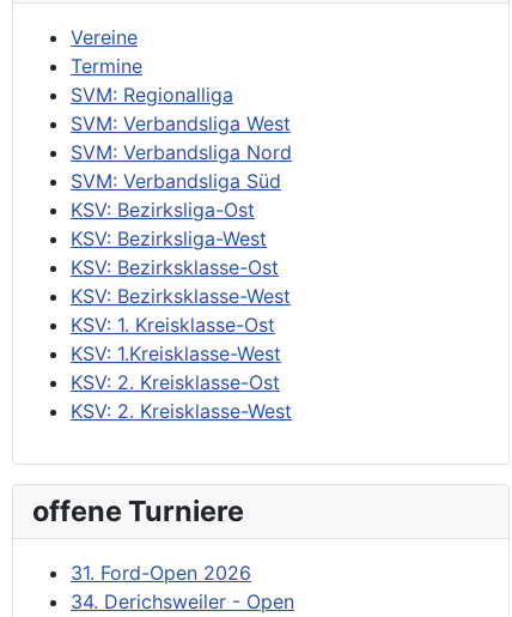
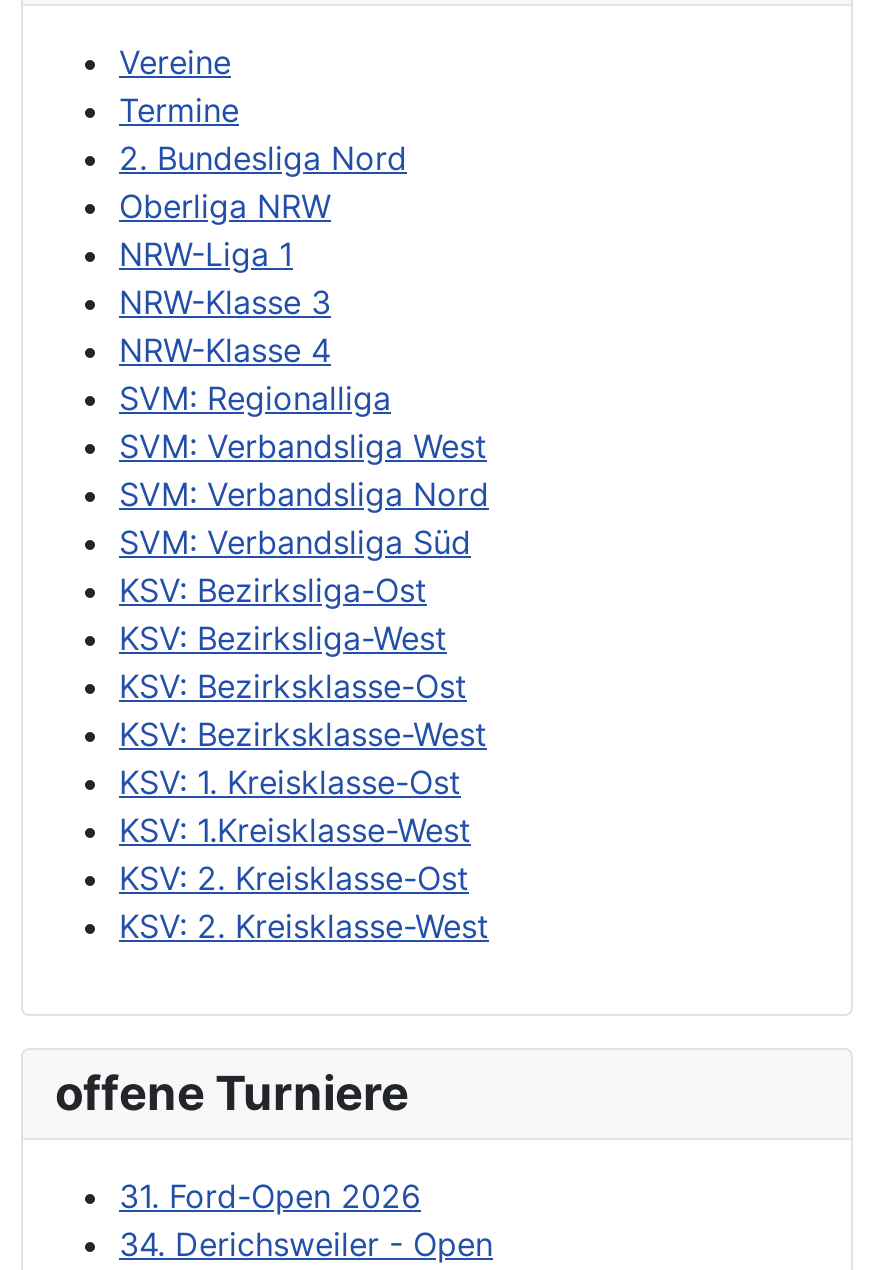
none -> [119,139,407,371] 2. Bundesliga Nord | Oberliga NRW | NRW-Liga 1 | NRW-Klasse 3 | NRW-Klasse 4

